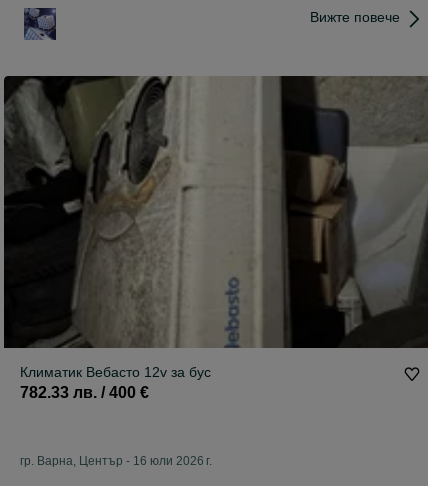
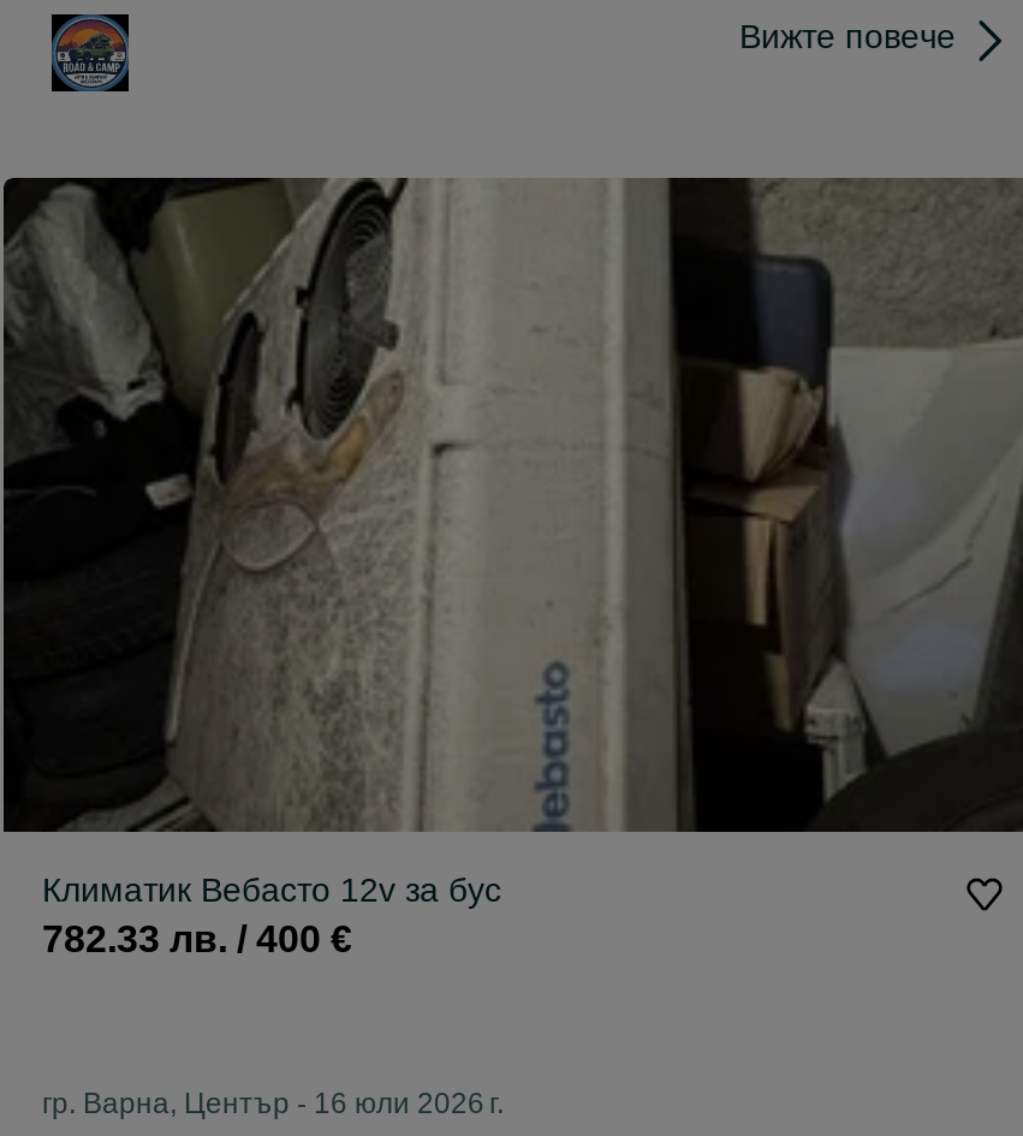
[23,7,57,40] [image] -> [49,12,131,94] [image]

